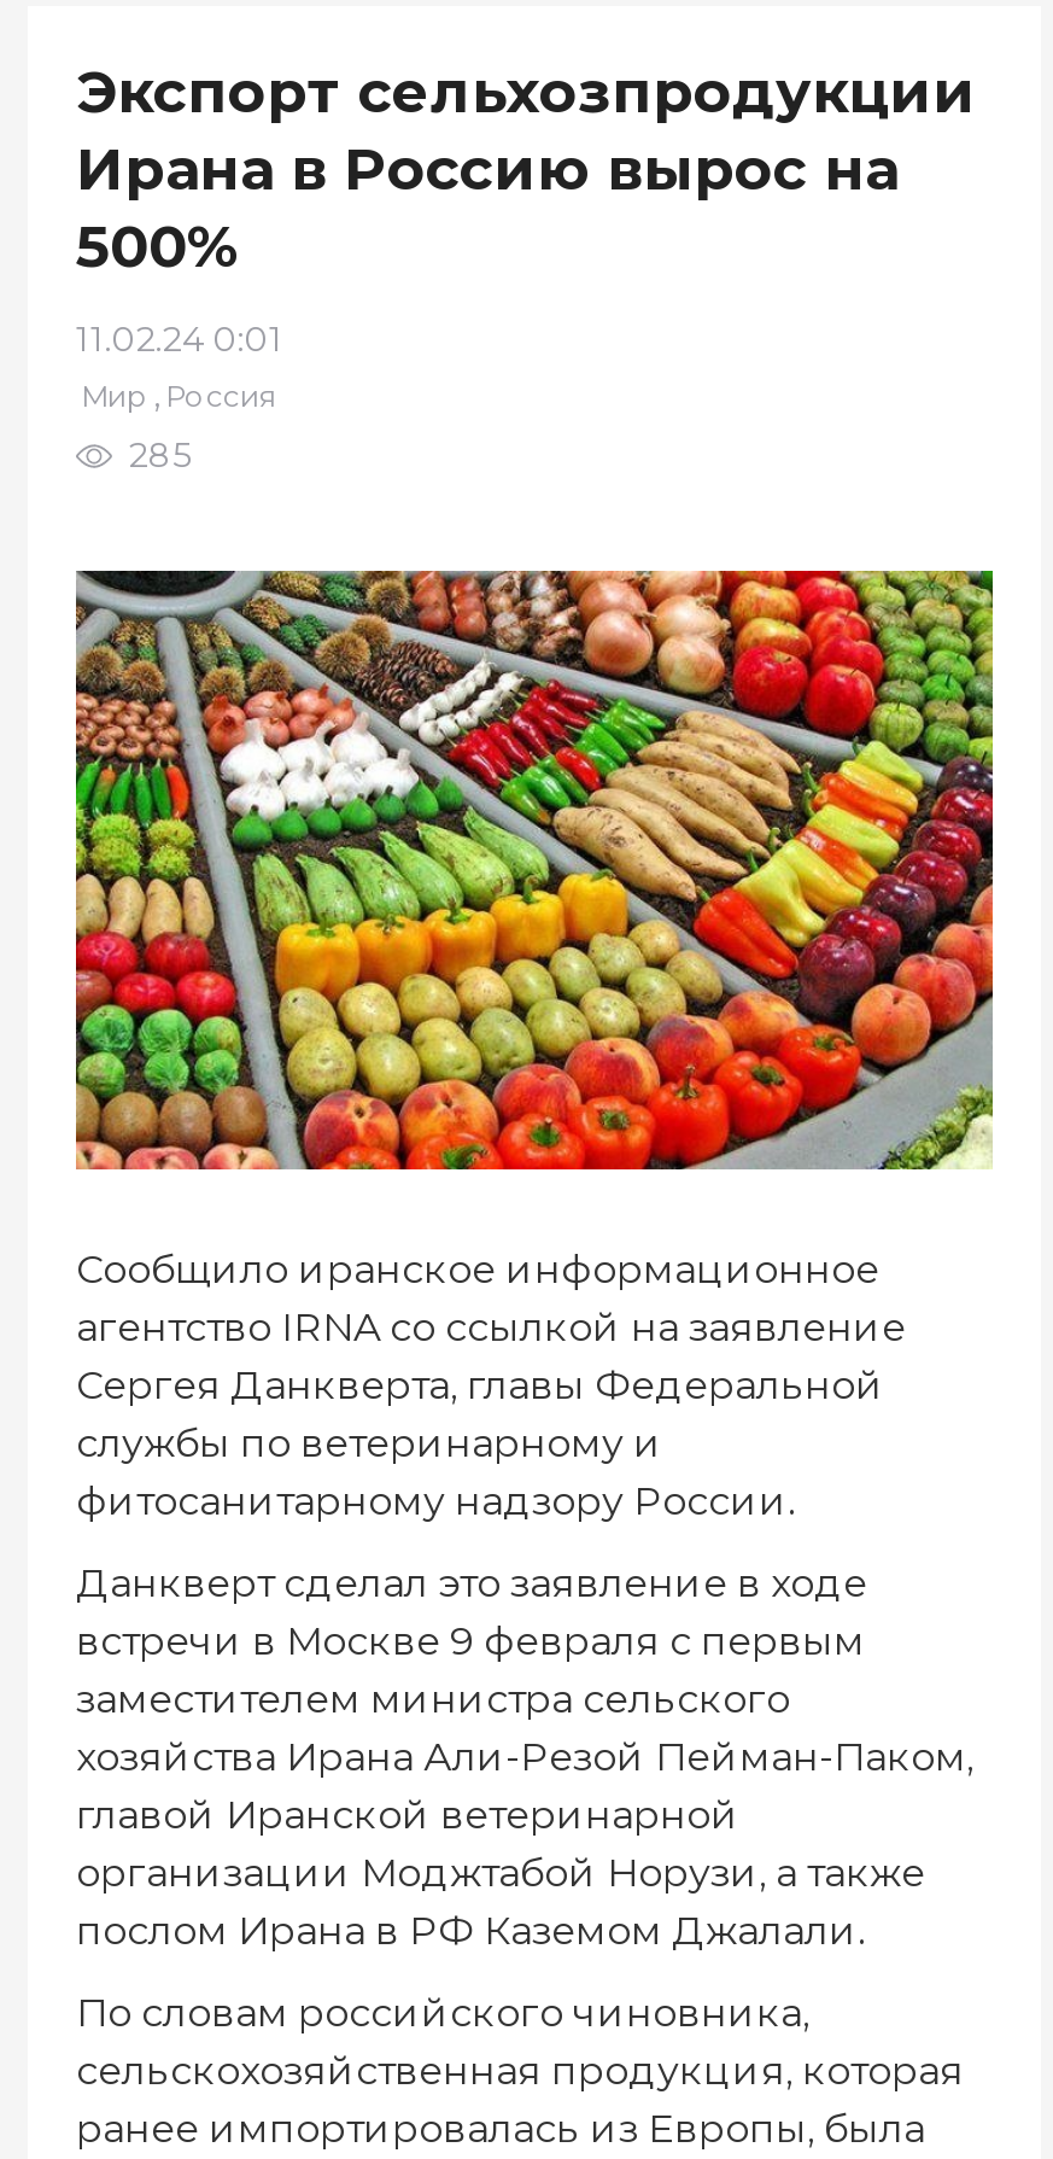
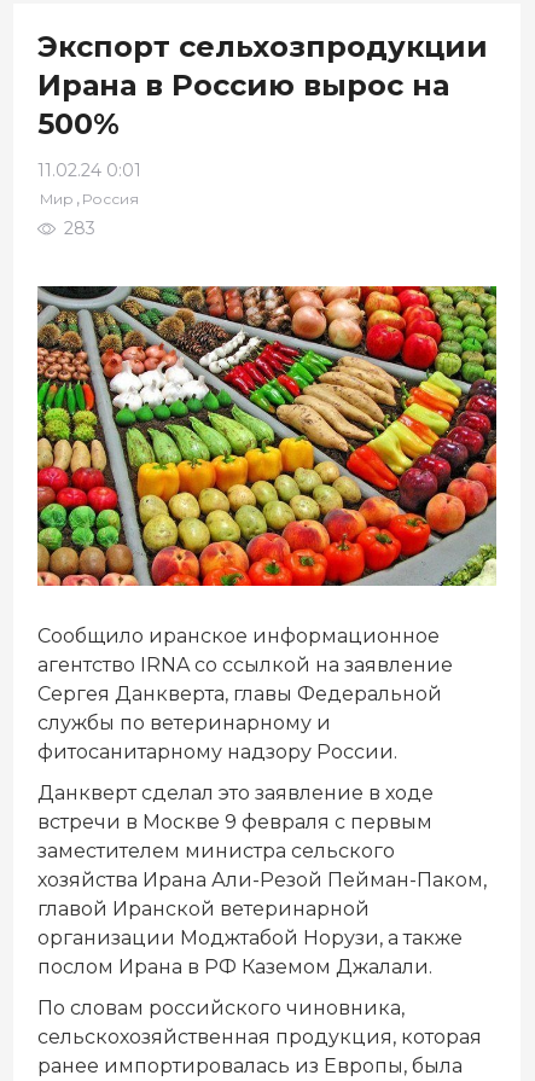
[129,434,189,478] 285 -> [64,218,95,240] 283

